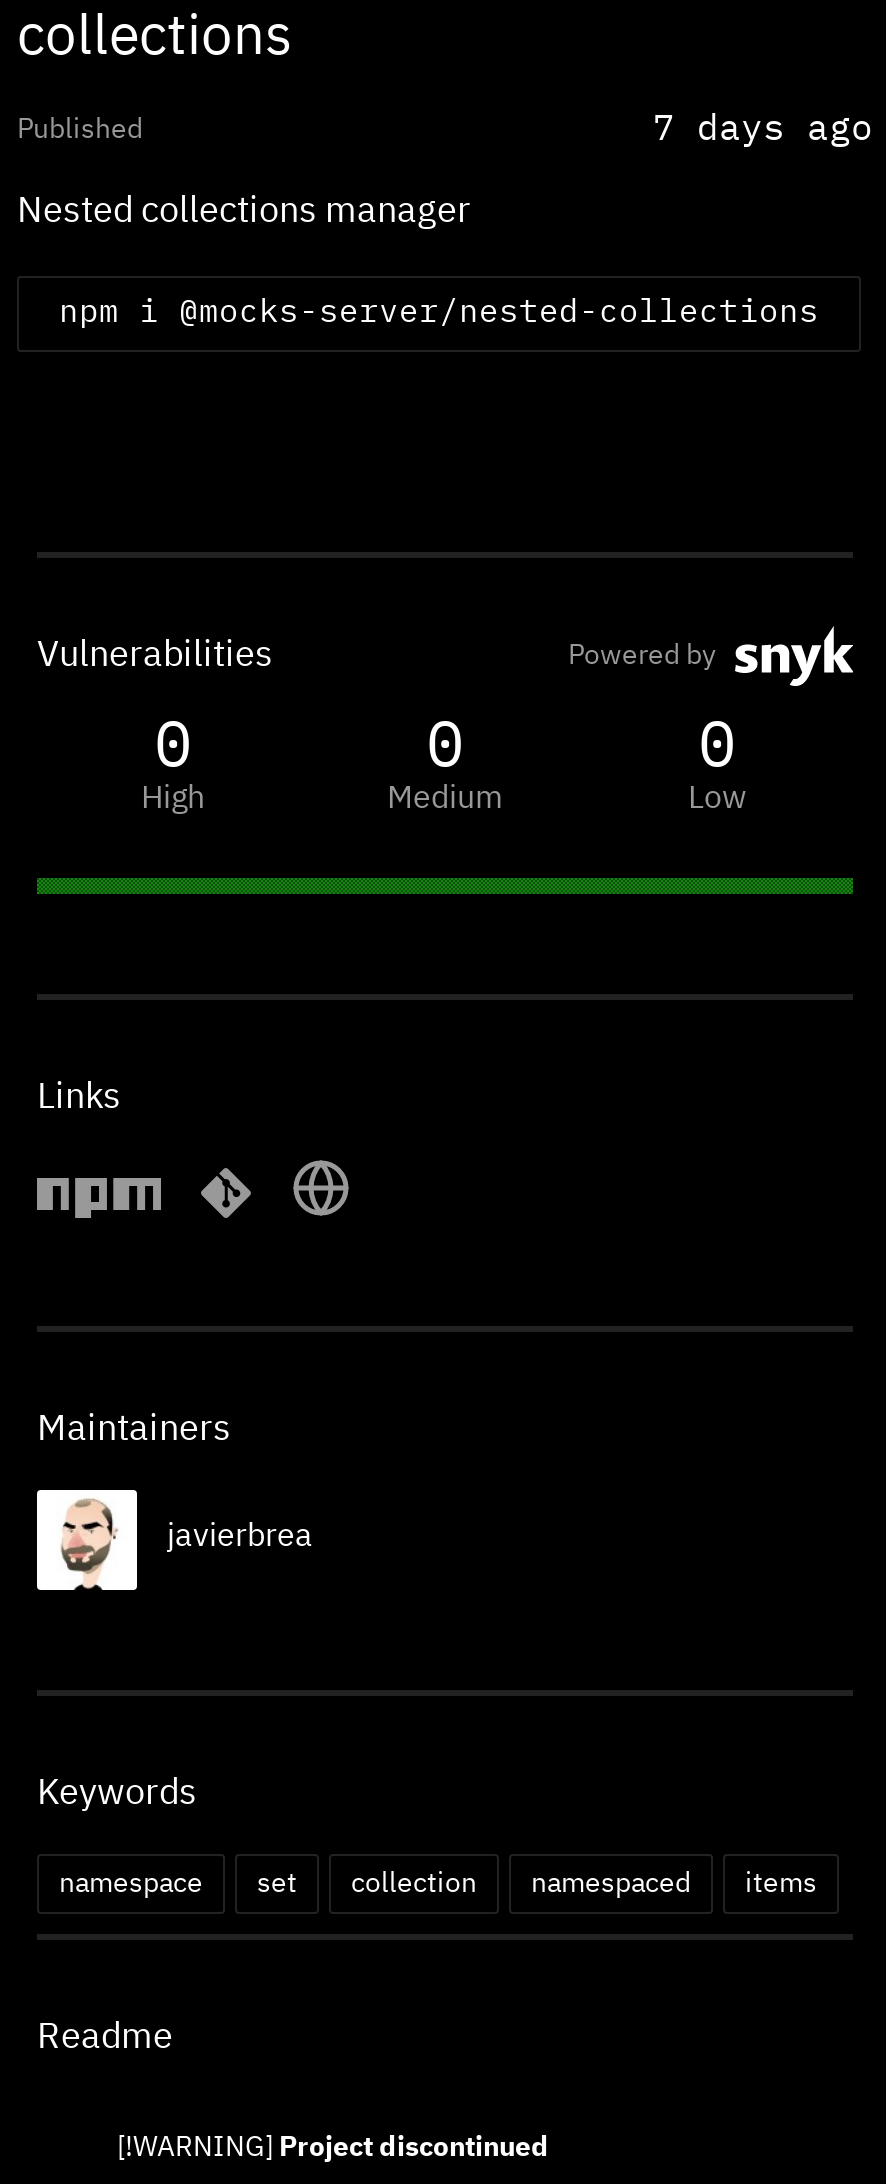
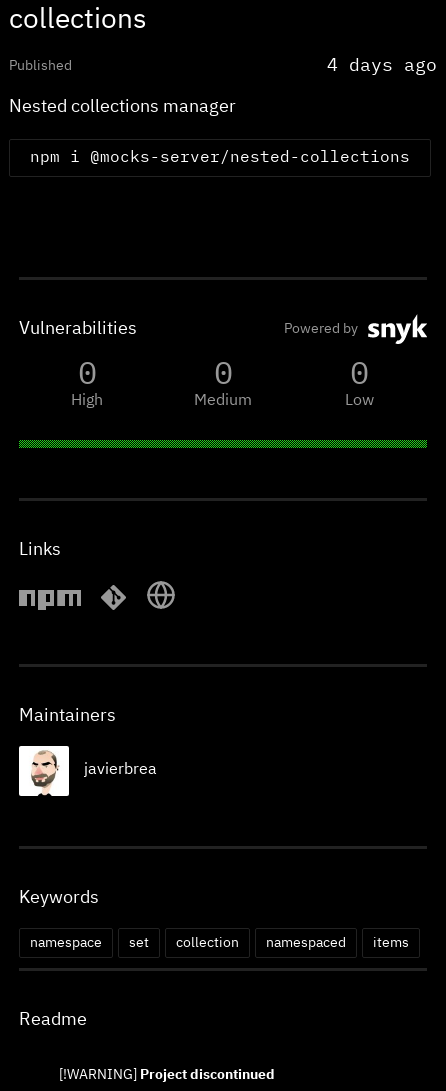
[653,111,873,147] 7 days ago -> [327,56,437,74] 4 days ago

